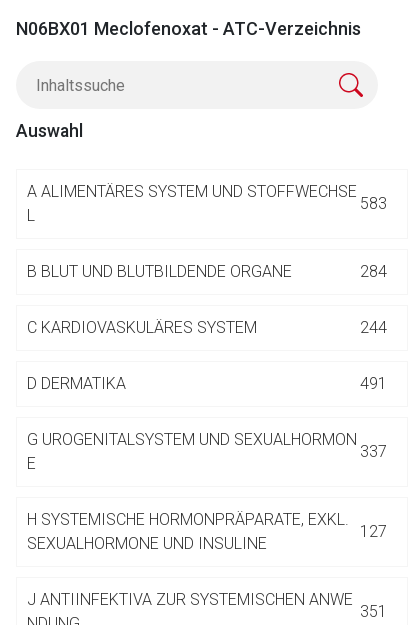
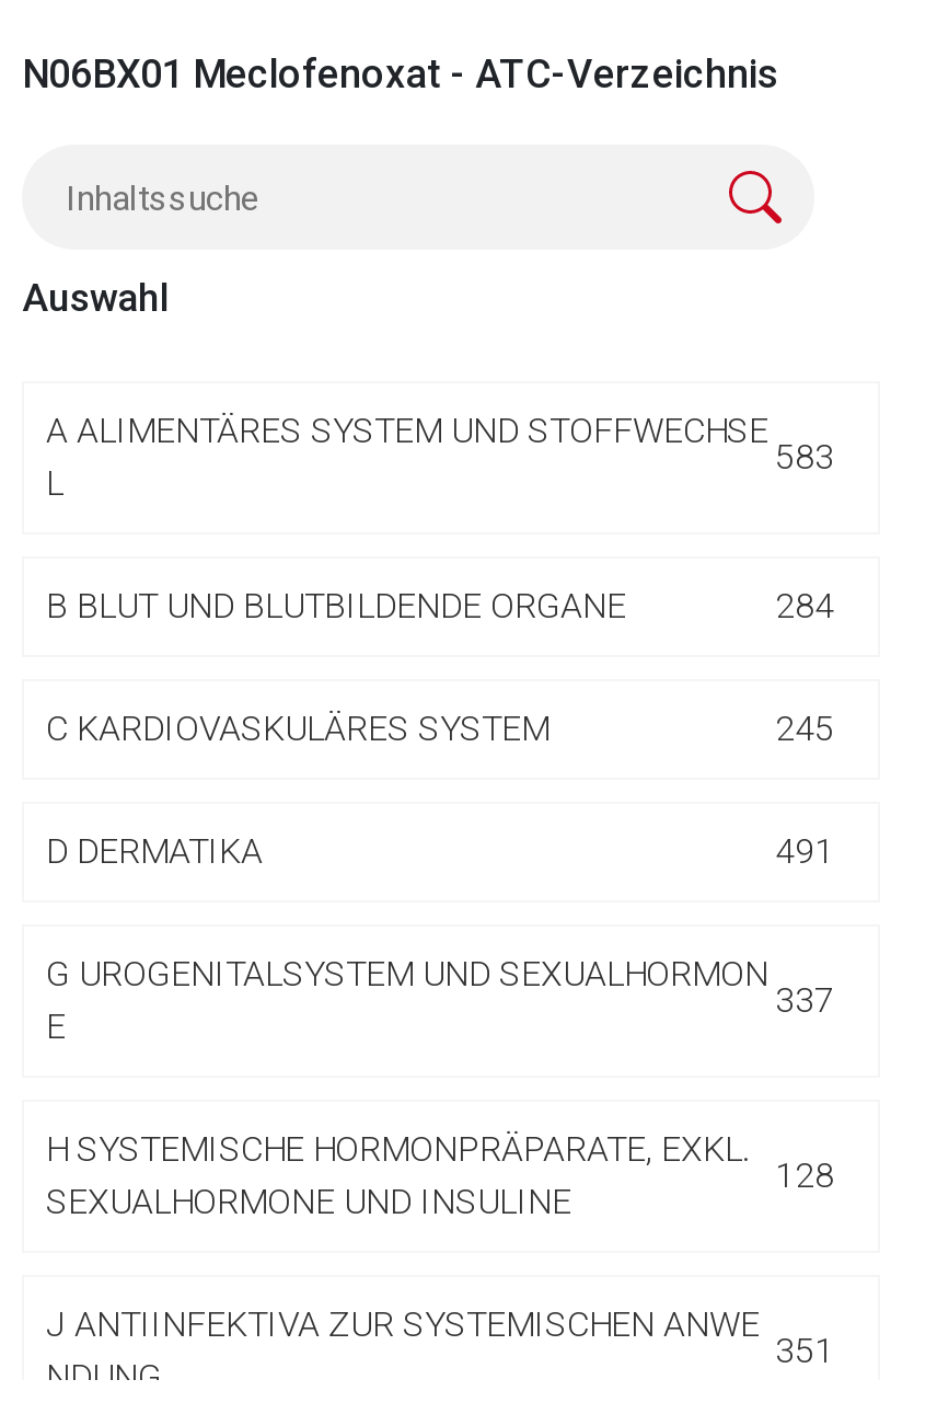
[360,318,387,337] 244 -> [775,708,834,749] 245
[360,522,387,541] 127 -> [775,1154,834,1196] 128

